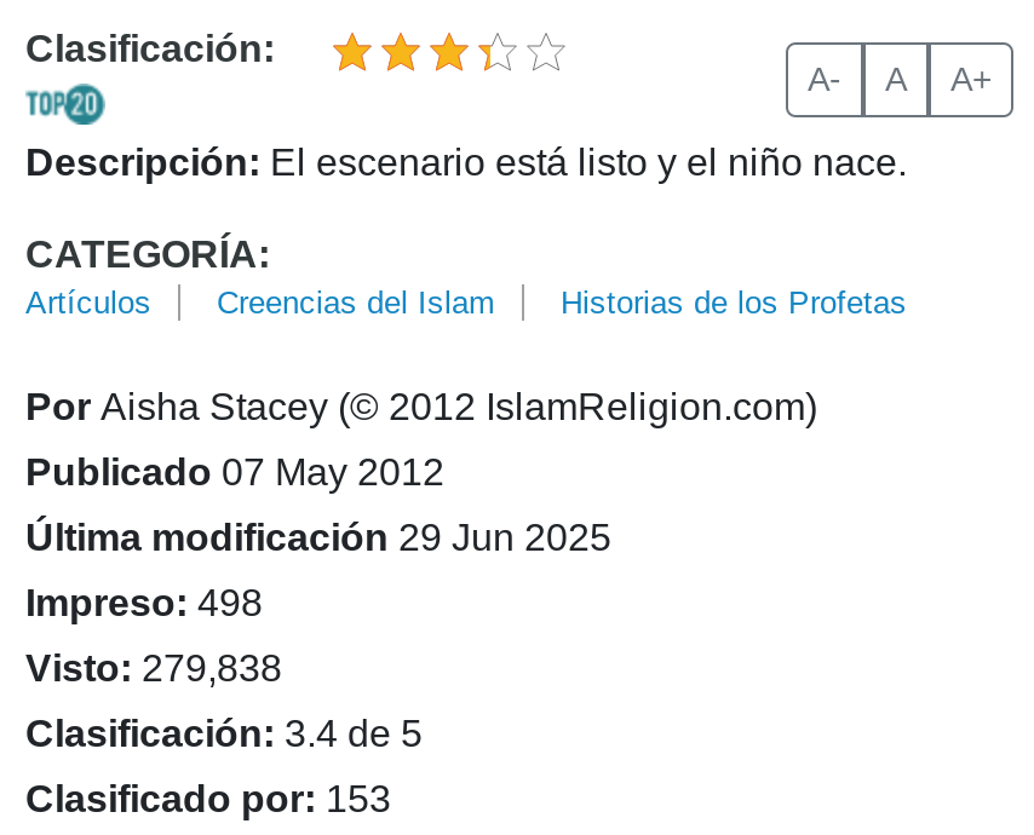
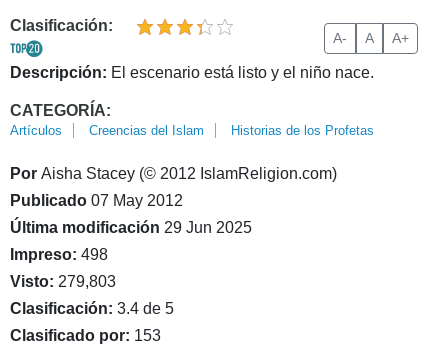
[25,648,282,689] Visto: 279,838 -> [10,273,116,290] Visto: 279,803

